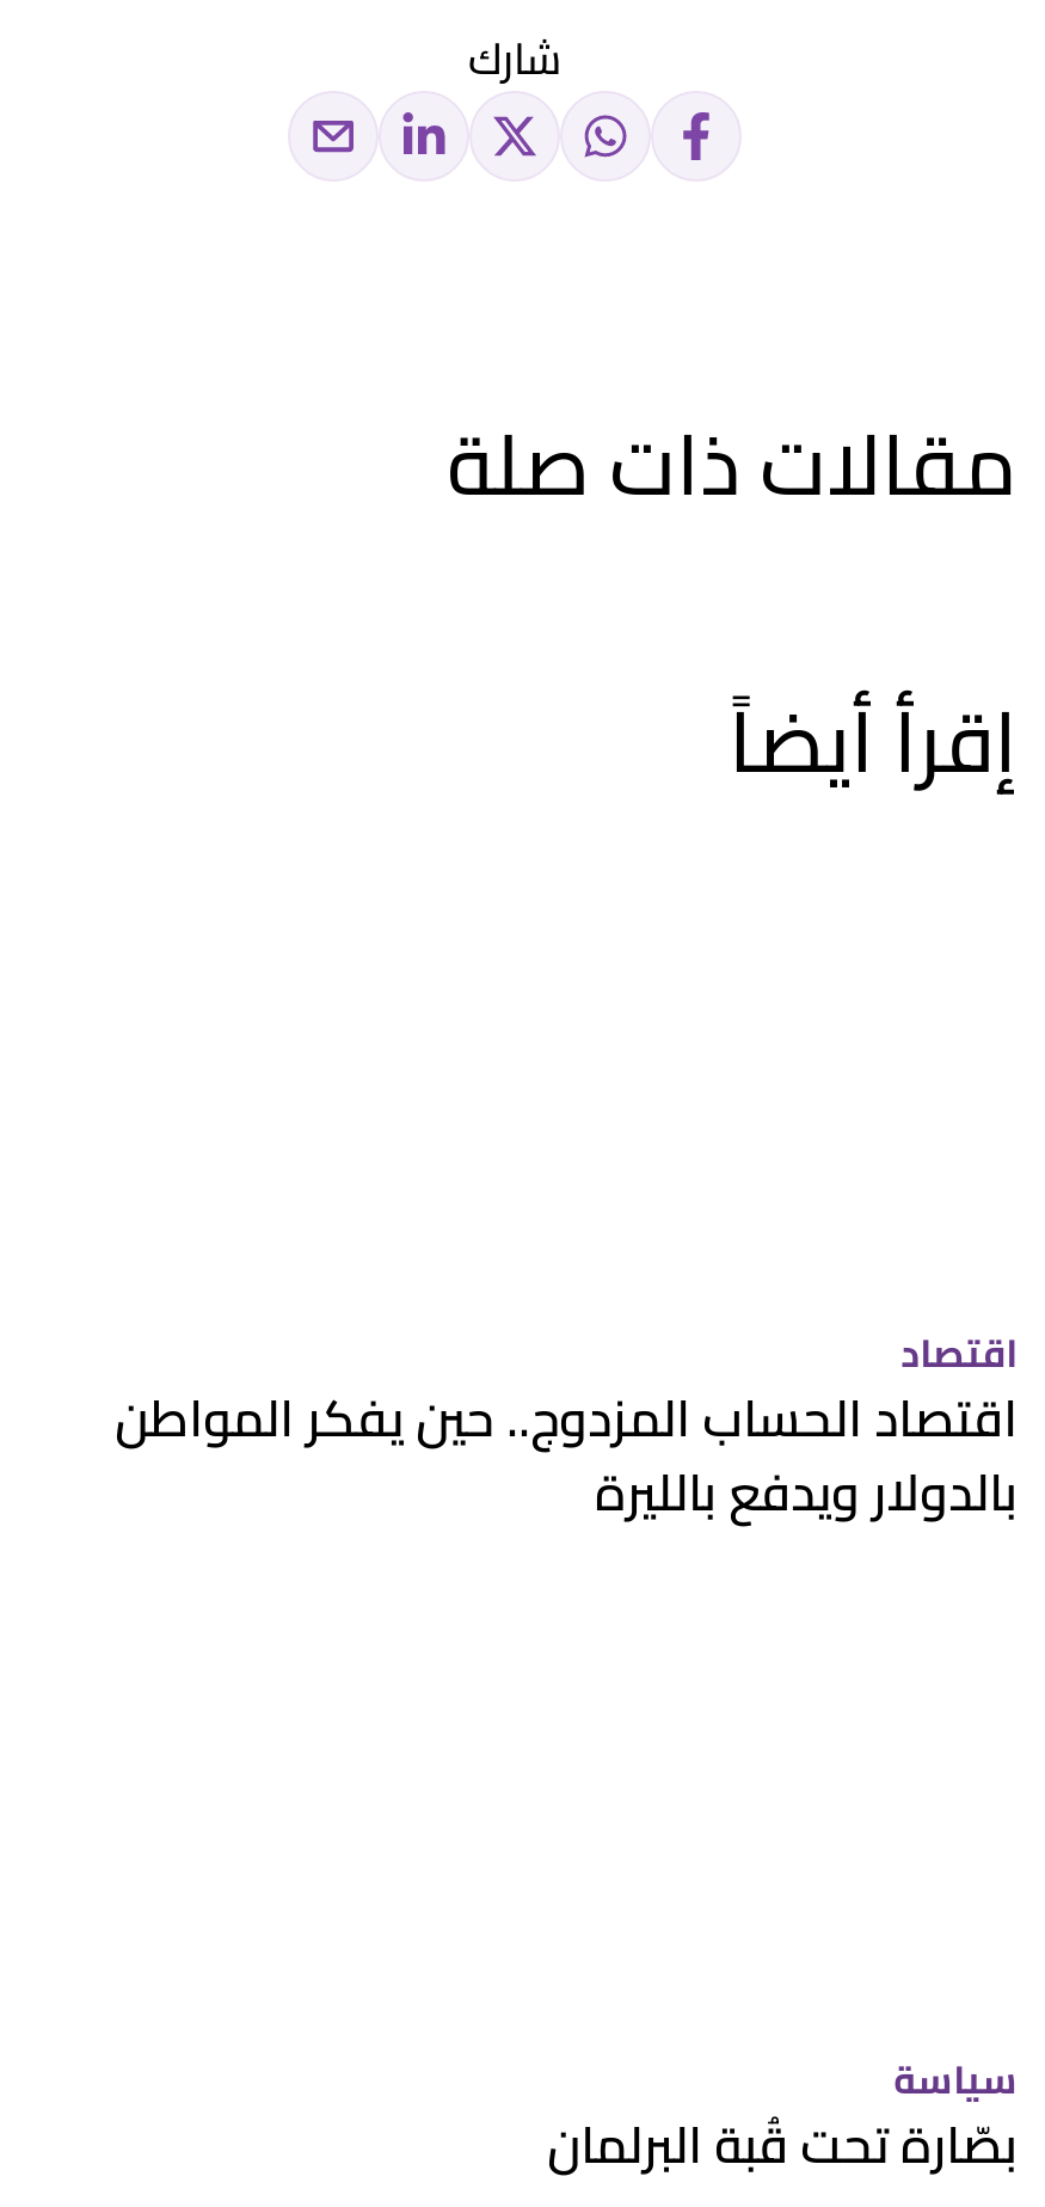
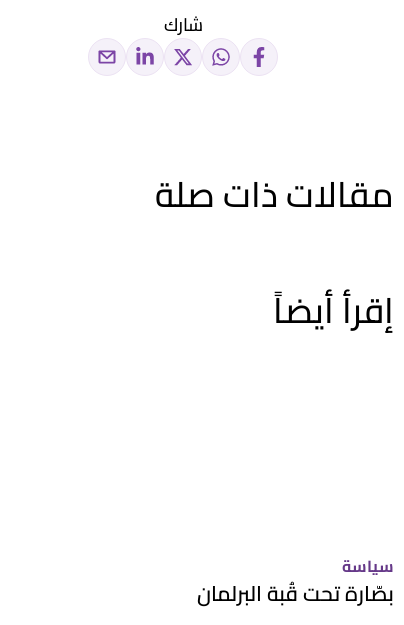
[115,1318,1018,1540] اقتصاد | اقتصاد الحساب المزدوج.. حين يفكر المواطن | بالدولار ويدفع بالليرة -> none

